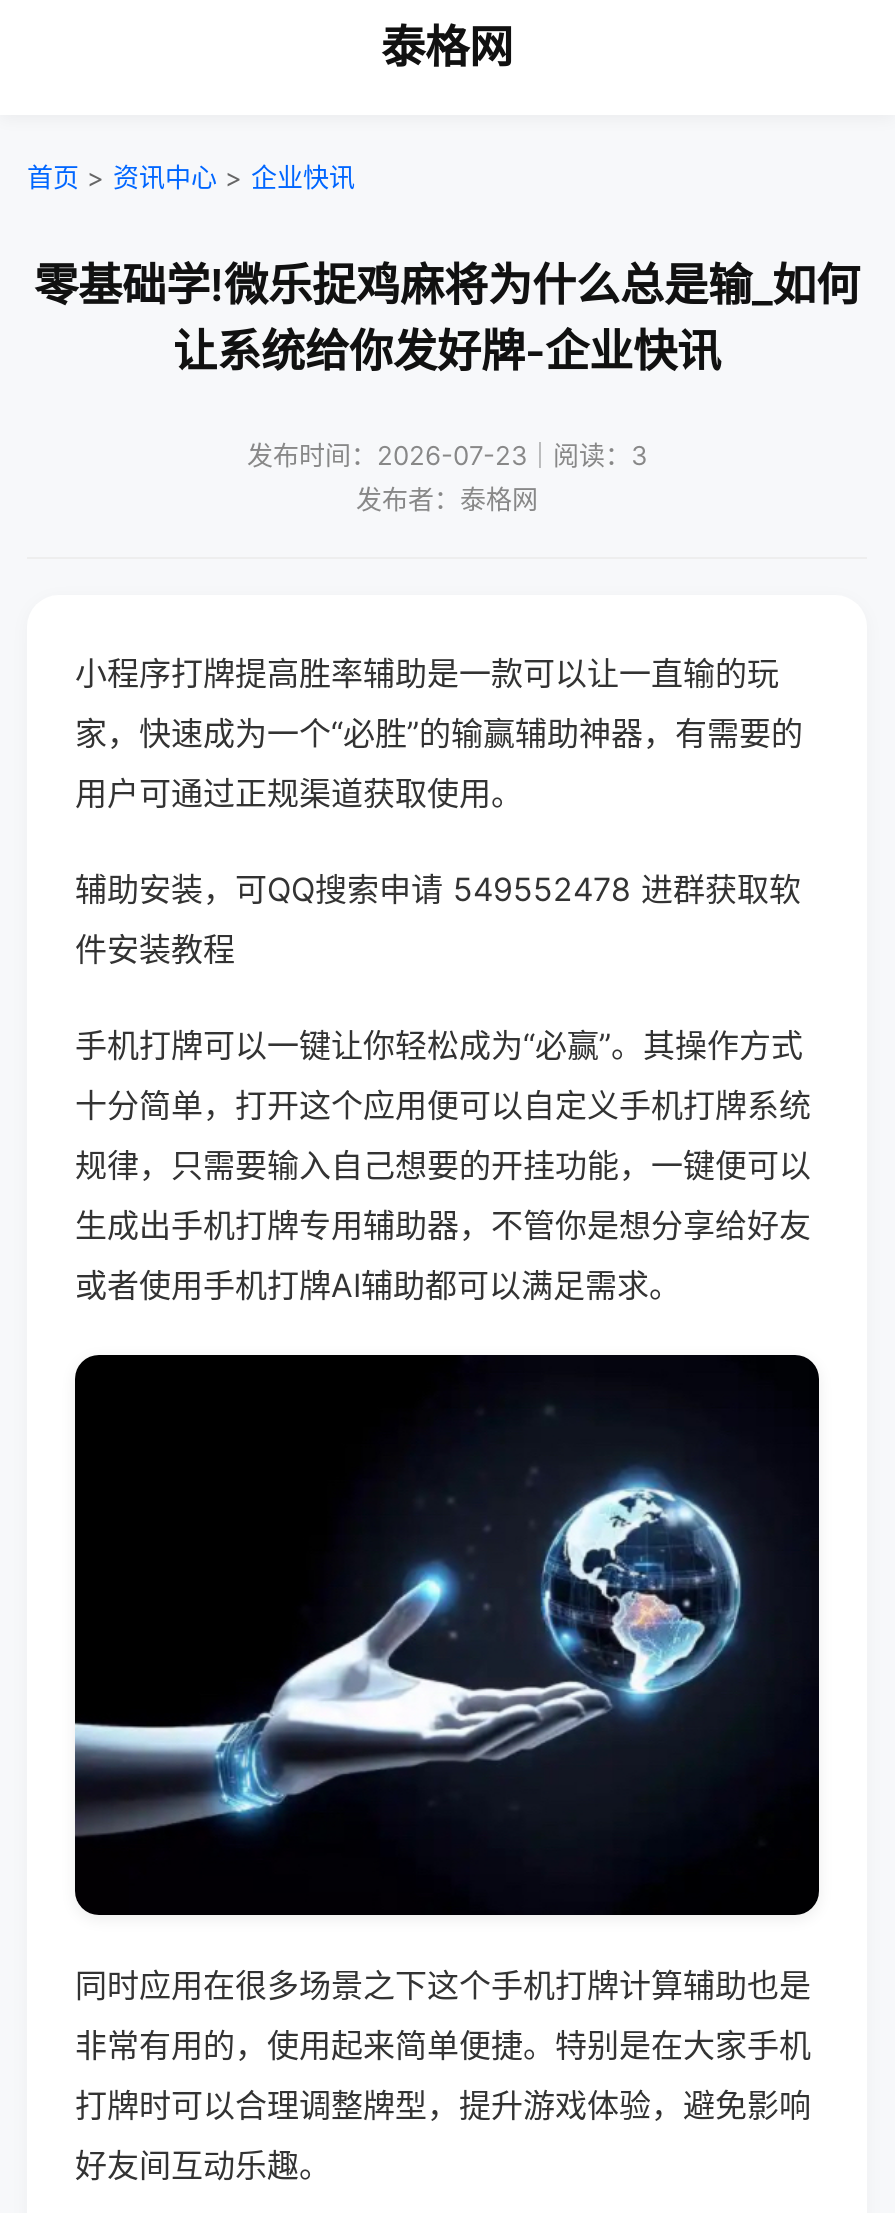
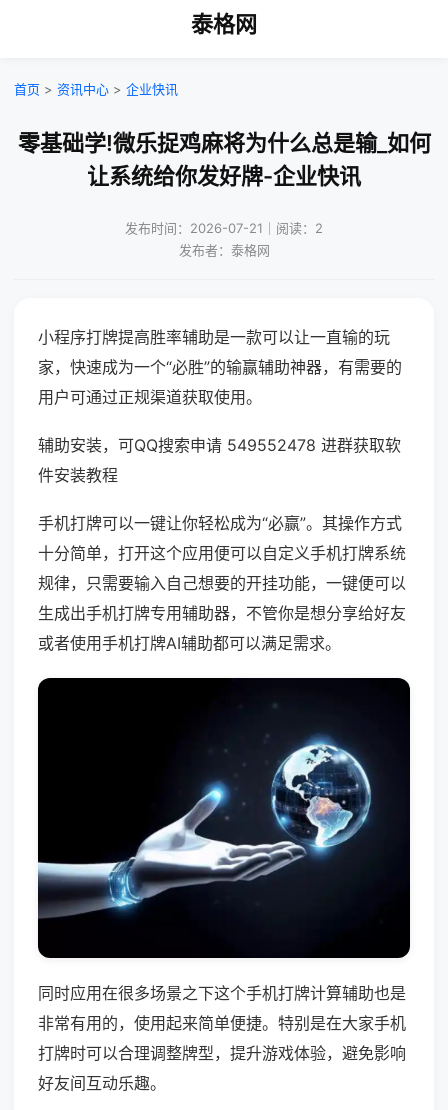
[247,439,647,471] 发布时间：2026-07-23｜阅读：3 -> [125,220,323,236] 发布时间：2026-07-21｜阅读：2

